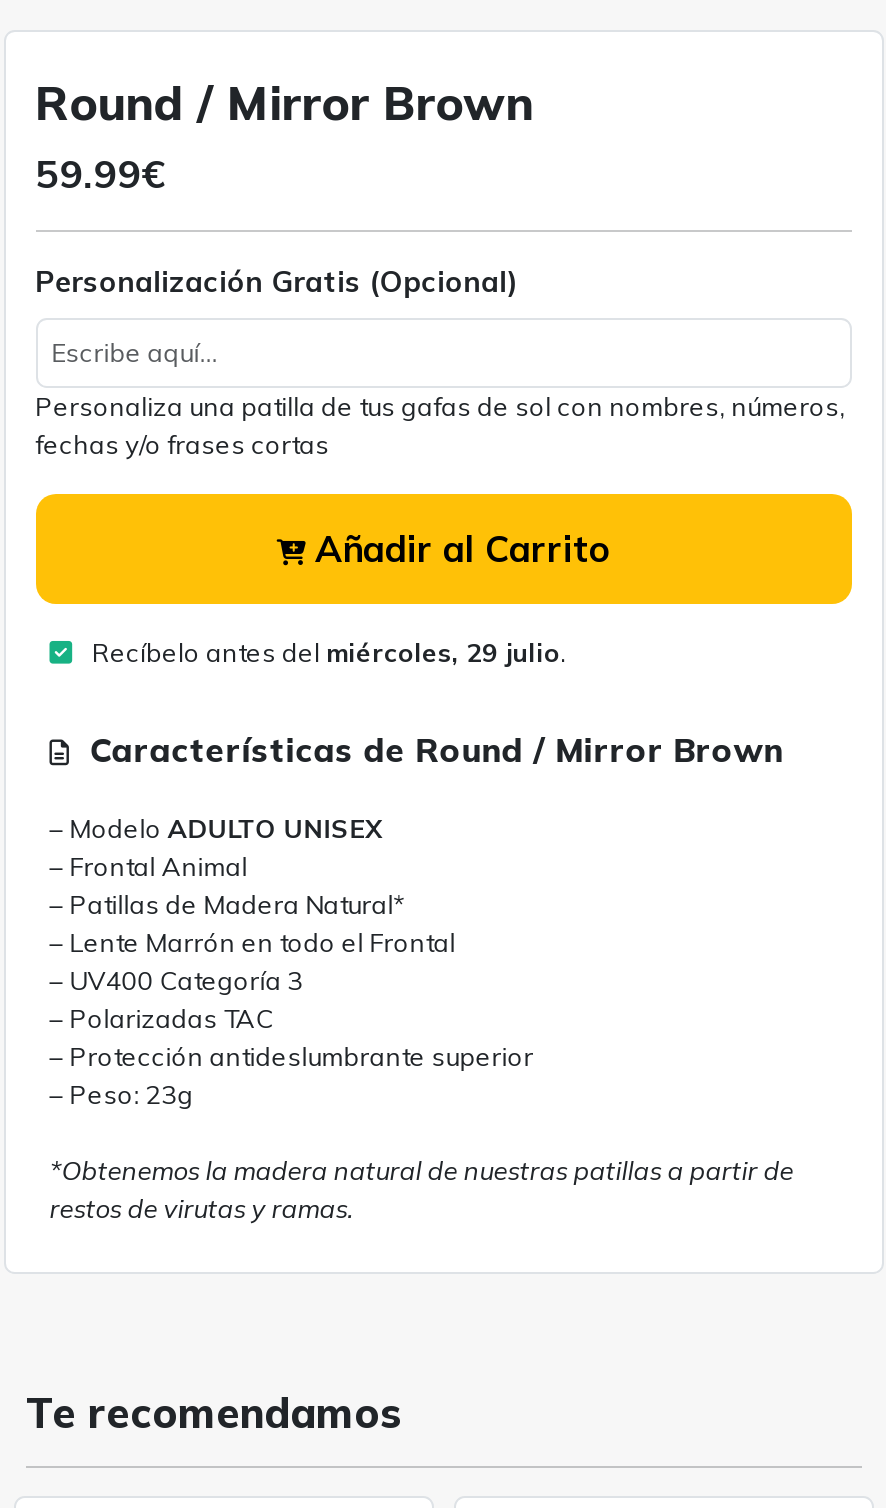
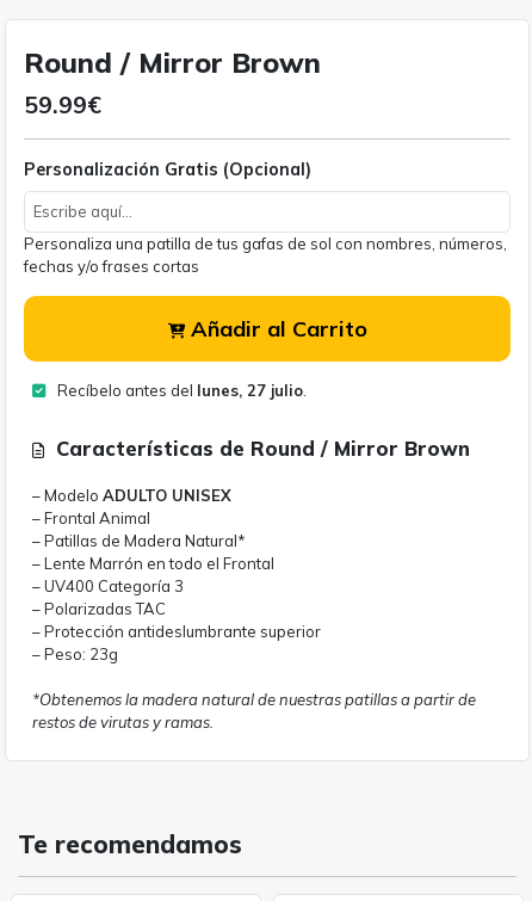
[86,636,566,668] Recíbelo antes del miércoles, 29 julio. -> [54,380,307,400] Recíbelo antes del lunes, 27 julio.

